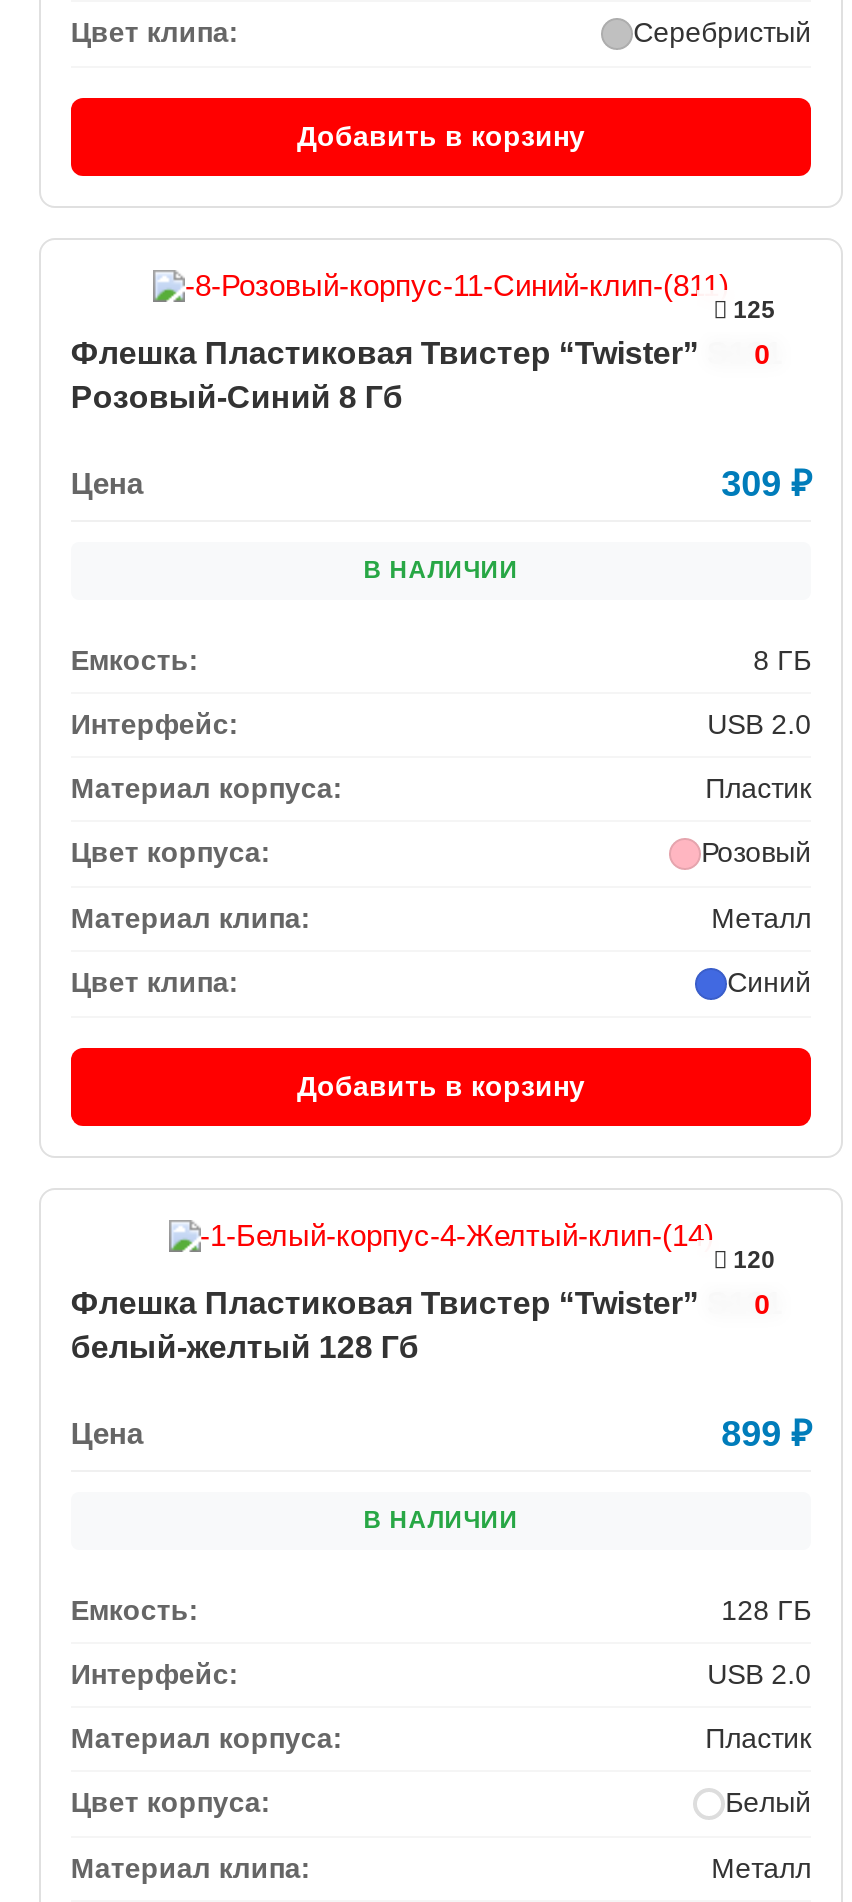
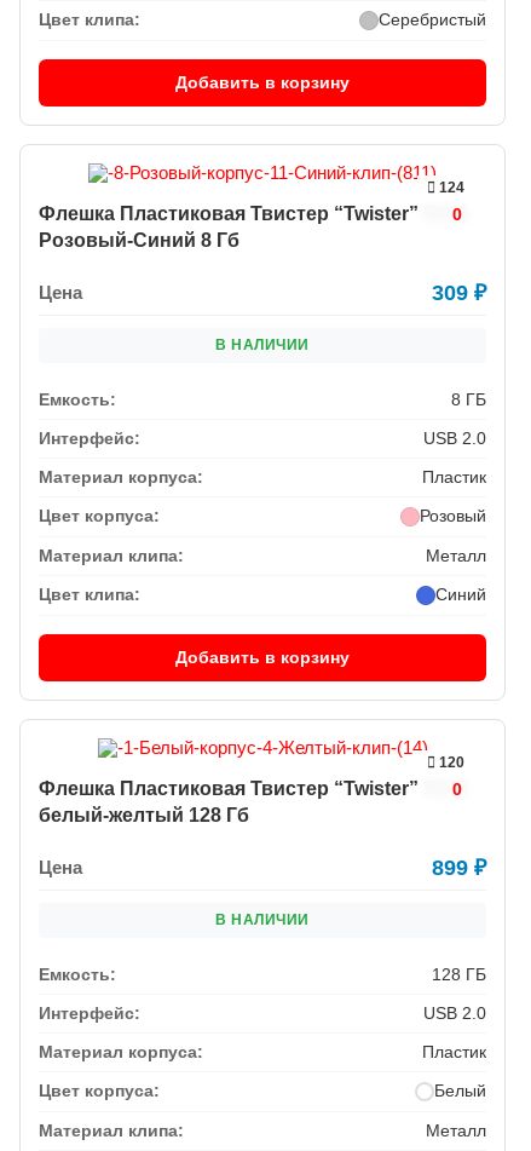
[727,295,775,323] 125 -> [436,179,465,196] 124

